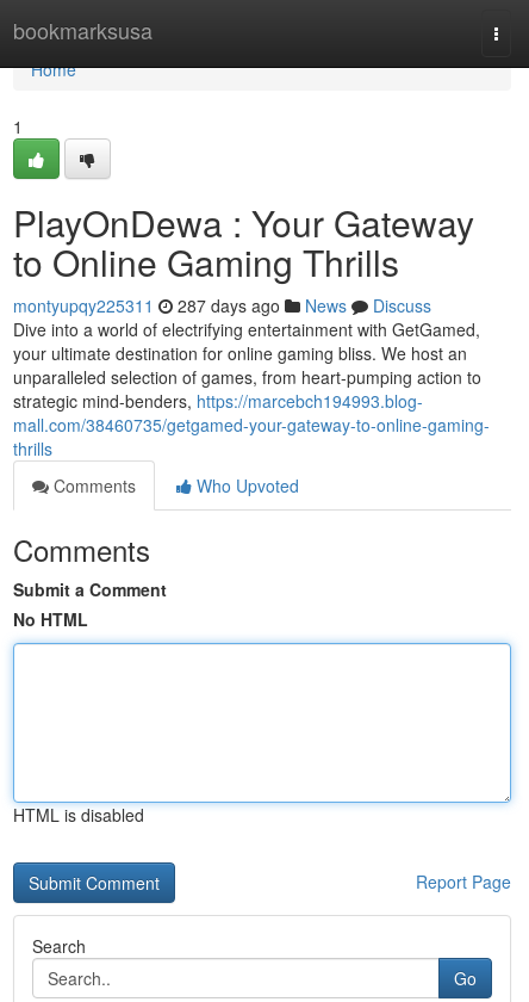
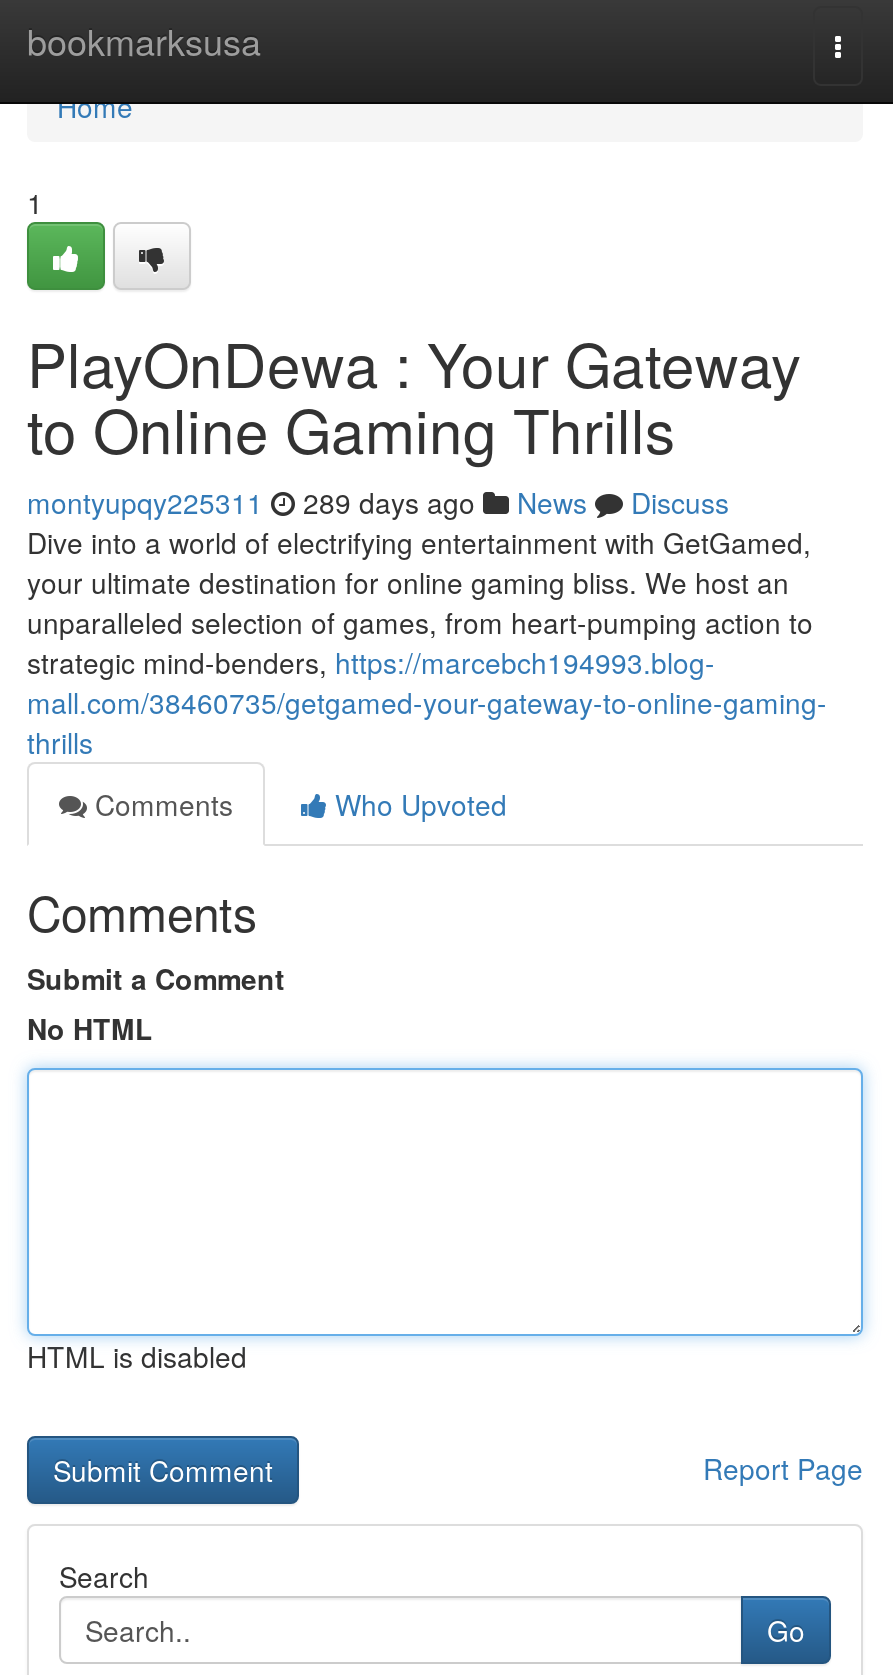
[13,293,431,317] montyupqy225311 287 days ago News Discuss -> [27,482,729,522] montyupqy225311 289 days ago News Discuss

